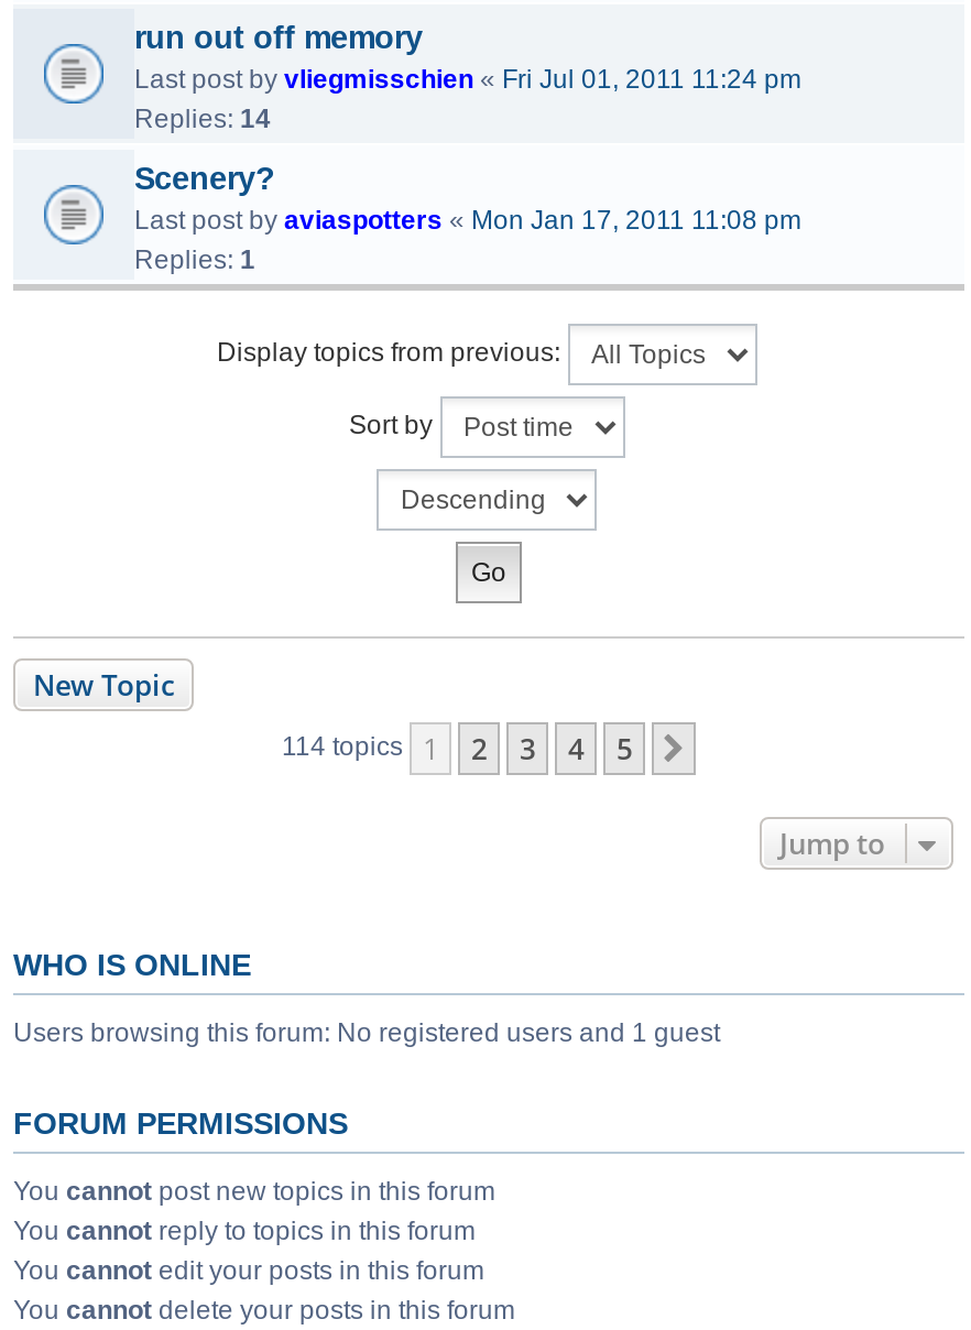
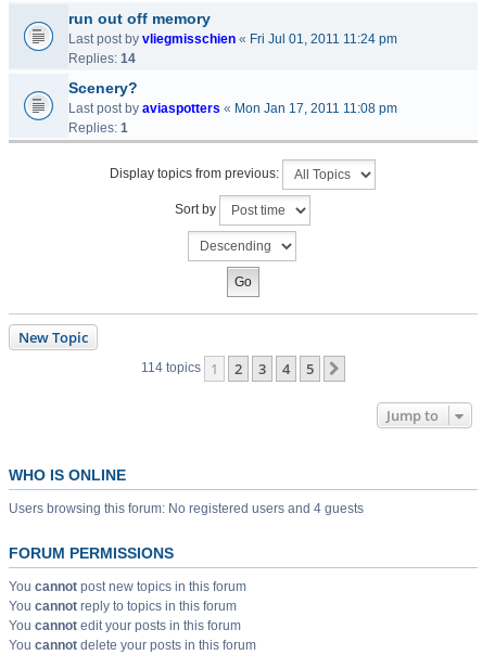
[13,1017,720,1048] Users browsing this forum: No registered users and 1 guest -> [9,501,364,516] Users browsing this forum: No registered users and 4 guests

